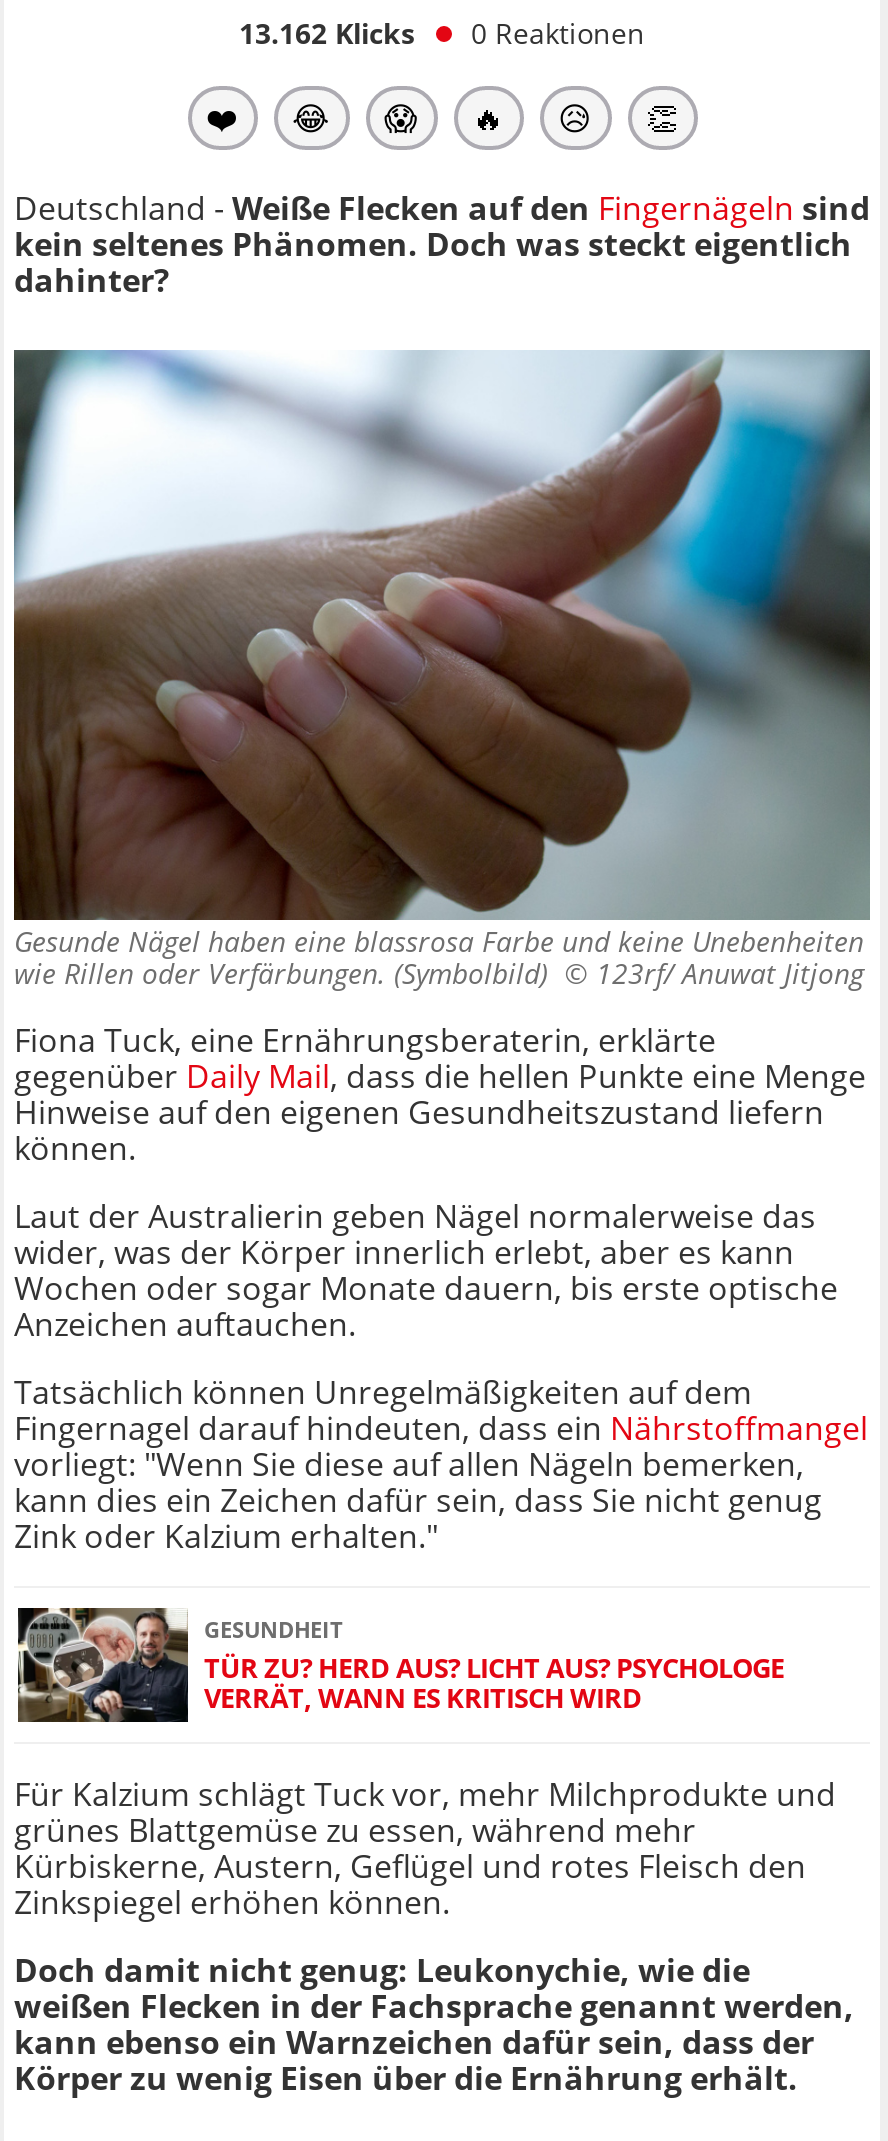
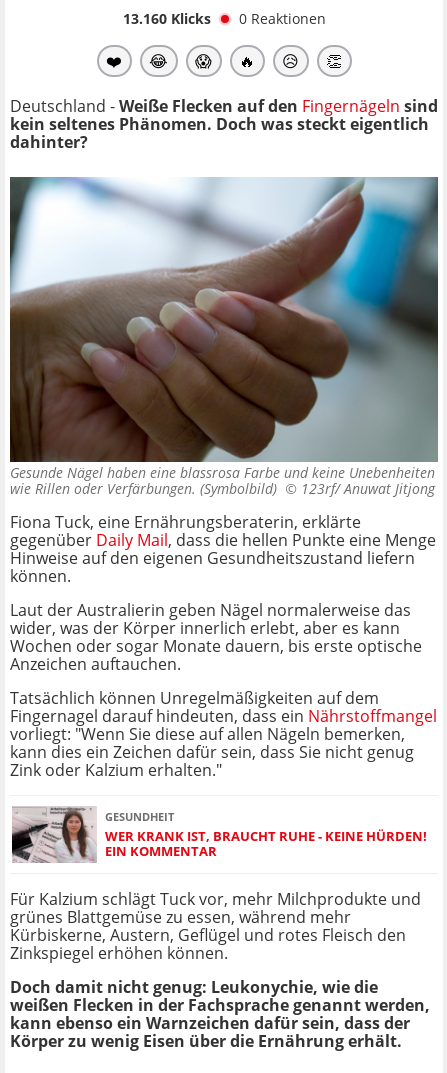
[239,14,645,52] 13.162 Klicks 0 Reaktionen -> [122,9,325,28] 13.160 Klicks 0 Reaktionen
[16,1606,784,1724] [image] | TÜR ZU? HERD AUS? LICHT AUS? PSYCHOLOGE | VERRÄT, WANN ES KRITISCH WIRD -> [12,806,427,863] [image] | WER KRANK IST, BRAUCHT RUHE - KEINE HÜRDEN! | EIN KOMMENTAR

